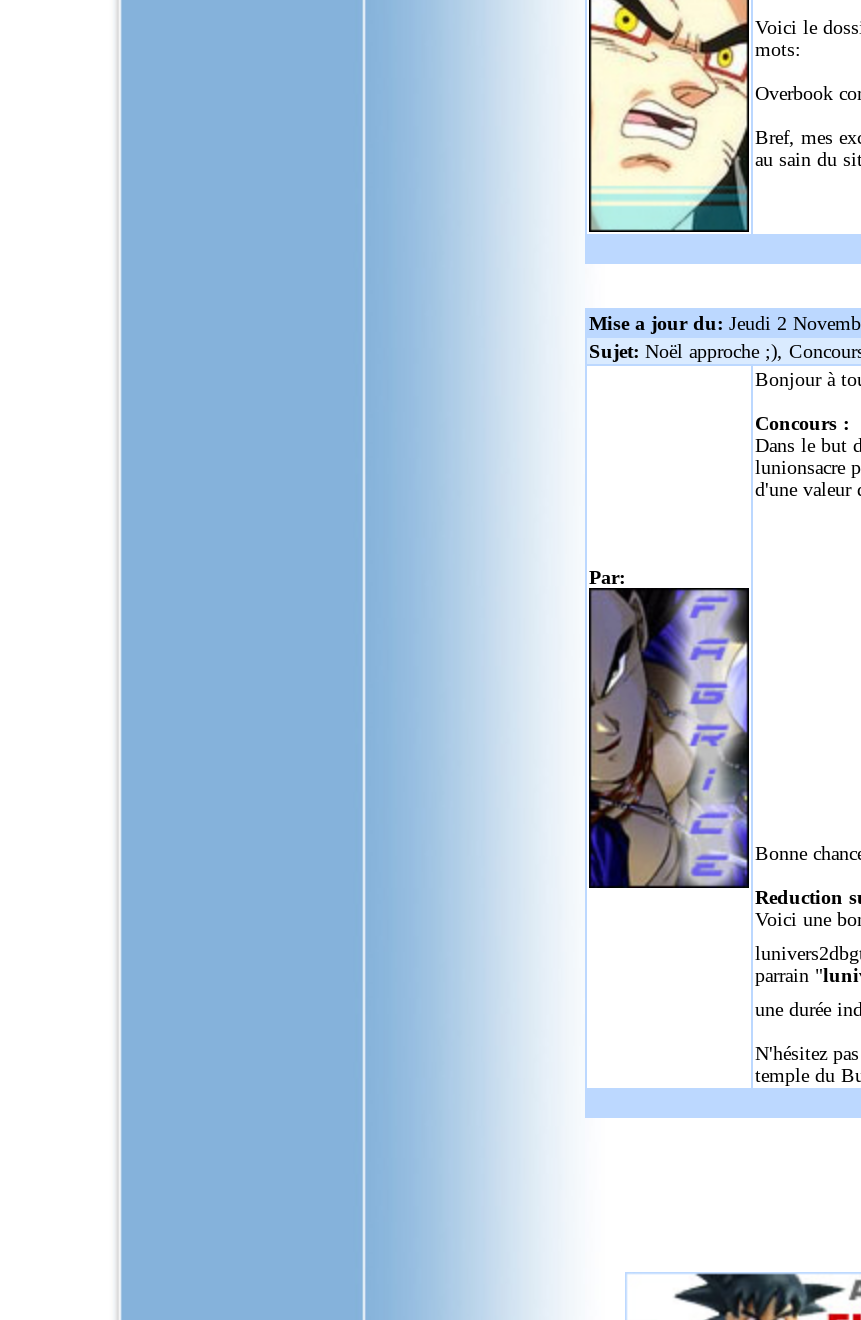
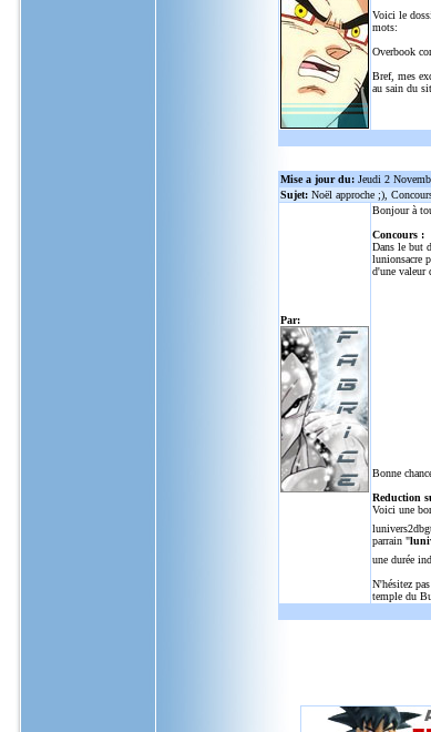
[587,588,751,890] [image] -> [279,327,369,494] [image]

